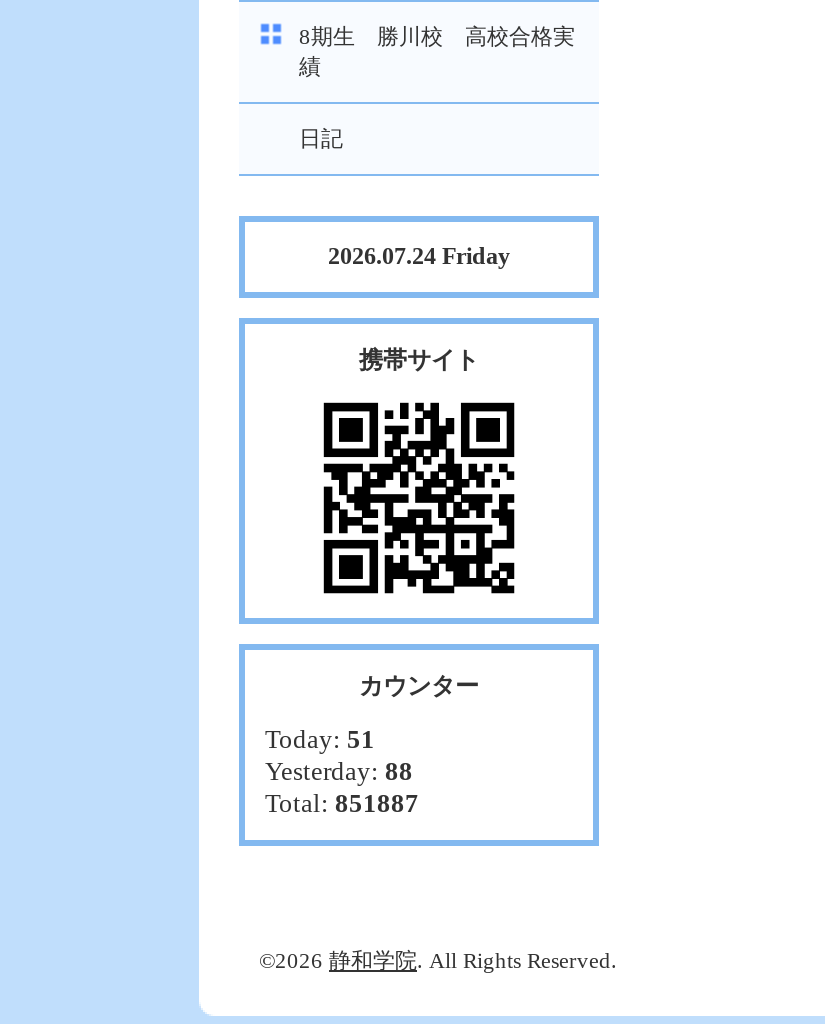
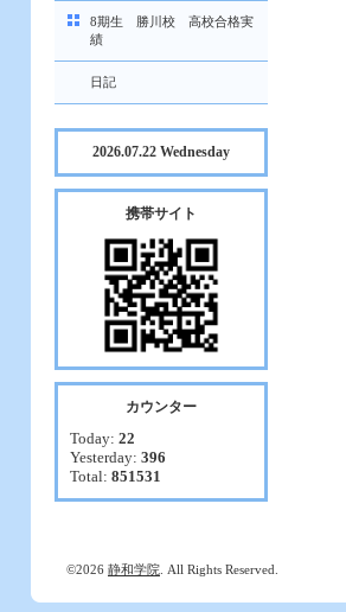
[328,242,510,270] 2026.07.24 Friday -> [92,144,230,160] 2026.07.22 Wednesday
[265,724,375,754] Today: 51 -> [70,429,135,447] Today: 22
[265,756,413,786] Yesterday: 88 -> [70,448,166,466] Yesterday: 396
[265,788,419,818] Total: 851887 -> [70,467,161,485] Total: 851531

